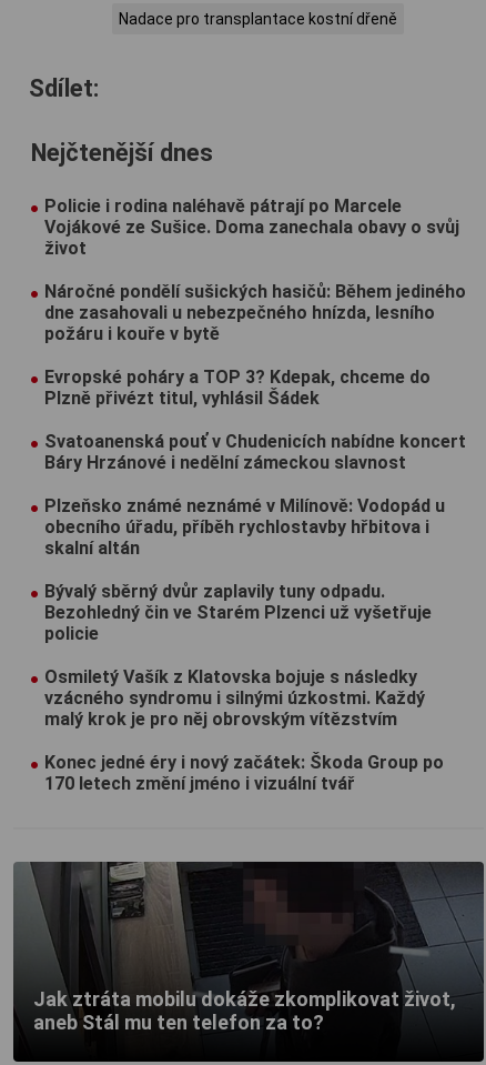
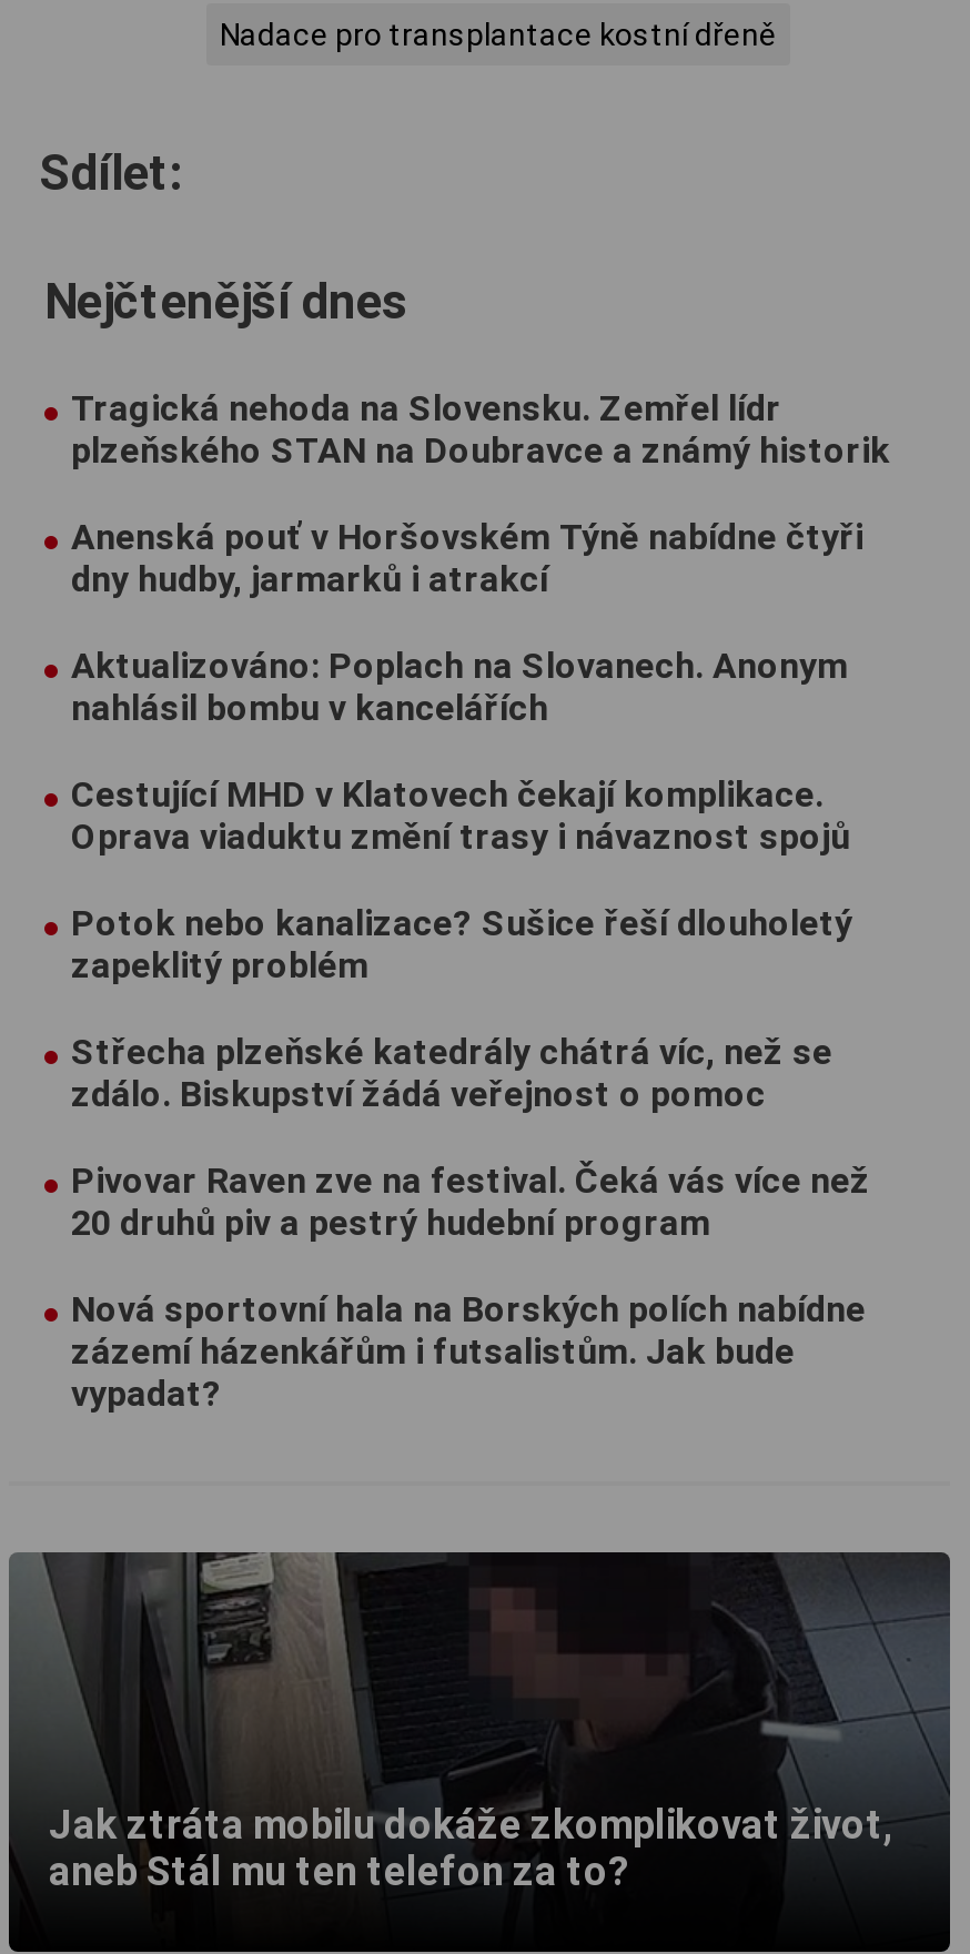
[44,195,459,259] Policie i rodina naléhavě pátrají po Marcele | Vojákové ze Sušice. Doma zanechala obavy o svůj | život -> [71,387,890,471] Tragická nehoda na Slovensku. Zemřel lídr | plzeňského STAN na Doubravce a známý historik
[44,281,466,344] Náročné pondělí sušických hasičů: Během jediného | dne zasahovali u nebezpečného hnízda, lesního | požáru i kouře v bytě -> [71,516,863,600] Anenská pouť v Horšovském Týně nabídne čtyři | dny hudby, jarmarků i atrakcí
[44,366,431,409] Evropské poháry a TOP 3? Kdepak, chceme do | Plzně přivézt titul, vyhlásil Šádek -> [71,644,848,729] Aktualizováno: Poplach na Slovanech. Anonym | nahlásil bombu v kancelářích
[44,431,466,473] Svatoanenská pouť v Chudenicích nabídne koncert | Báry Hrzánové i nedělní zámeckou slavnost -> [71,773,850,857] Cestující MHD v Klatovech čekají komplikace. | Oprava viaduktu změní trasy i návaznost spojů
[44,495,445,558] Plzeňsko známé neznámé v Milínově: Vodopád u | obecního úřadu, příběh rychlostavby hřbitova i | skalní altán -> [71,902,852,986] Potok nebo kanalizace? Sušice řeší dlouholetý | zapeklitý problém
[44,581,432,644] Bývalý sběrný dvůr zaplavily tuny odpadu. | Bezohledný čin ve Starém Plzenci už vyšetřuje | policie -> [71,1031,832,1115] Střecha plzeňské katedrály chátrá víc, než se | zdálo. Biskupství žádá veřejnost o pomoc
[44,666,425,730] Osmiletý Vašík z Klatovska bojuje s následky | vzácného syndromu i silnými úzkostmi. Každý | malý krok je pro něj obrovským vítězstvím -> [71,1159,870,1244] Pivovar Raven zve na festival. Čeká vás více než | 20 druhů piv a pestrý hudební program
[44,752,444,794] Konec jedné éry i nový začátek: Škoda Group po | 170 letech změní jméno i vizuální tvář -> [71,1288,866,1415] Nová sportovní hala na Borských polích nabídne | zázemí házenkářům i futsalistům. Jak bude | vypadat?

